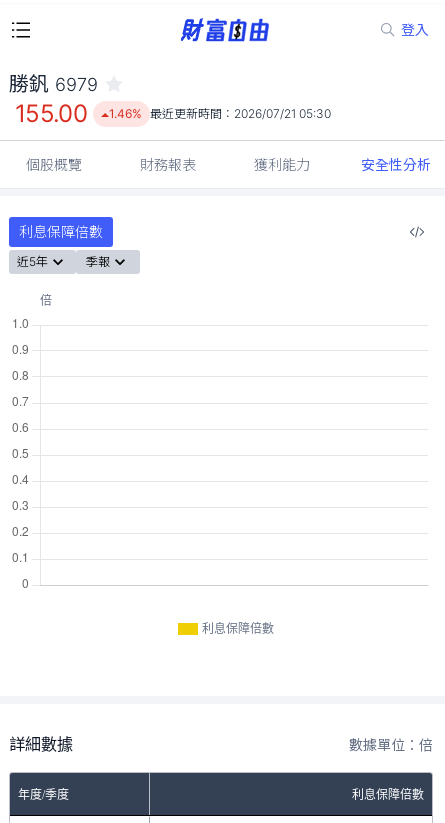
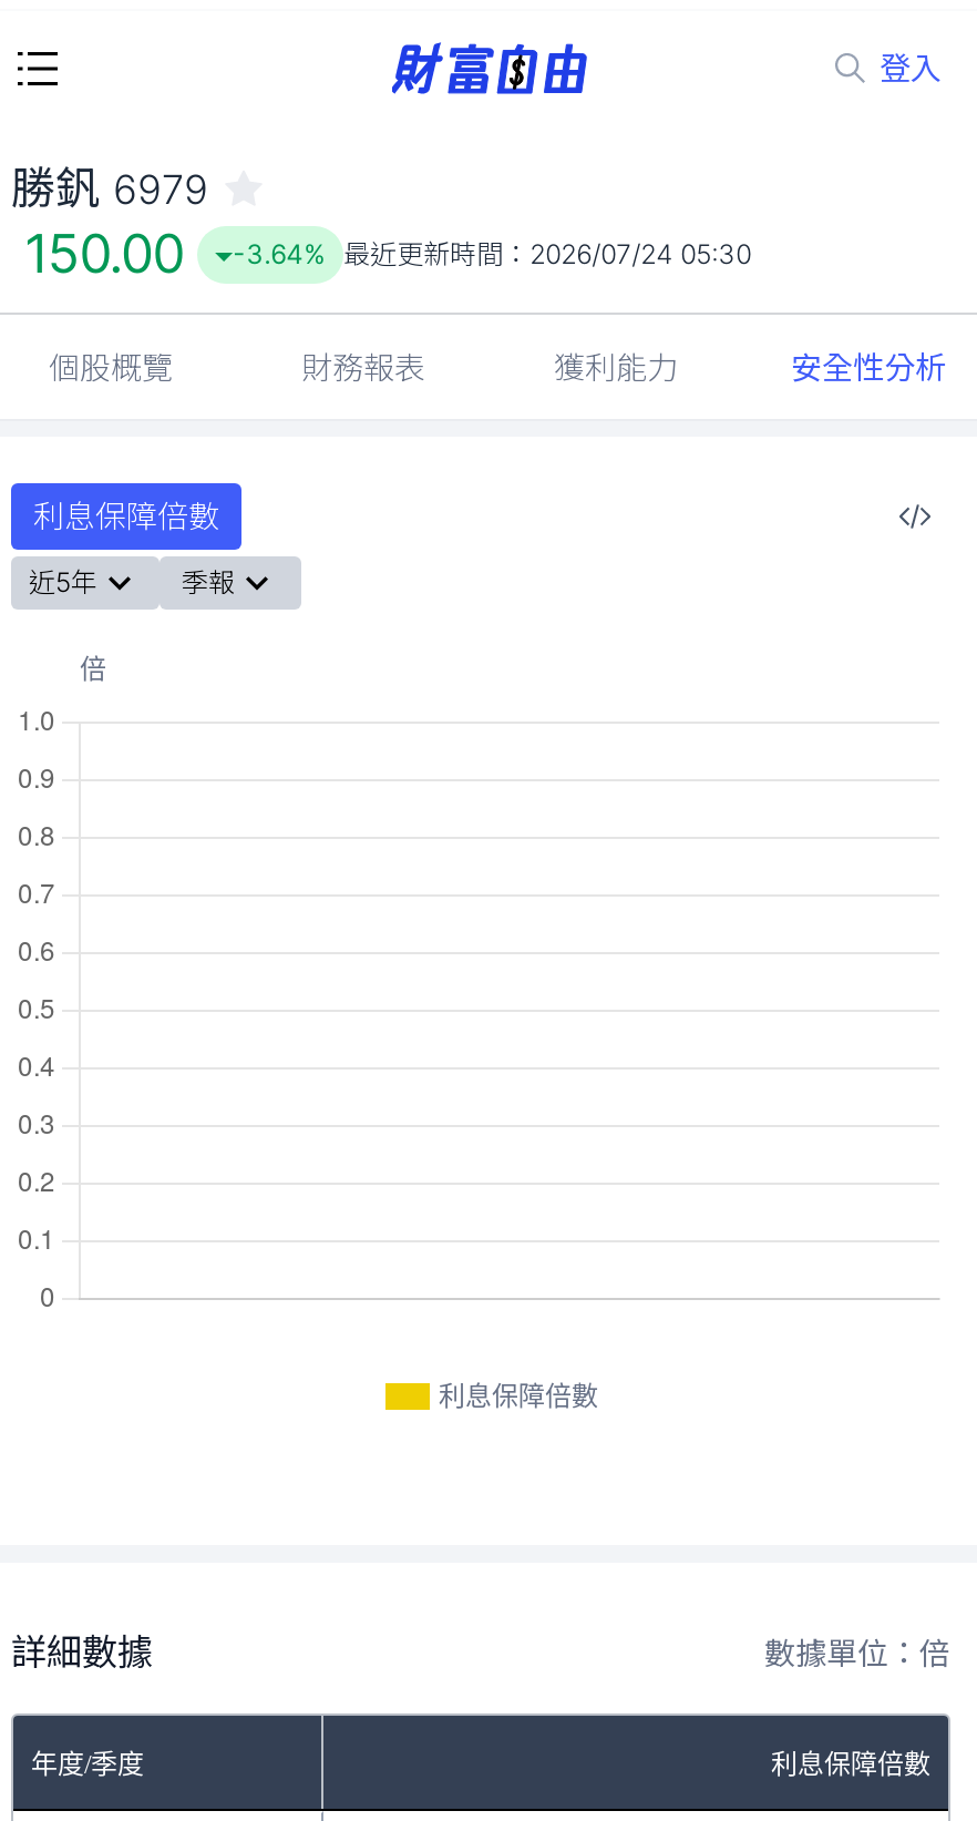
[15,99,87,128] 155.00 -> [24,222,184,286] 150.00
[109,106,331,121] 1.46% 最近更新時間：2026/07/21 05:30 -> [233,237,751,270] -3.64% 最近更新時間：2026/07/24 05:30

